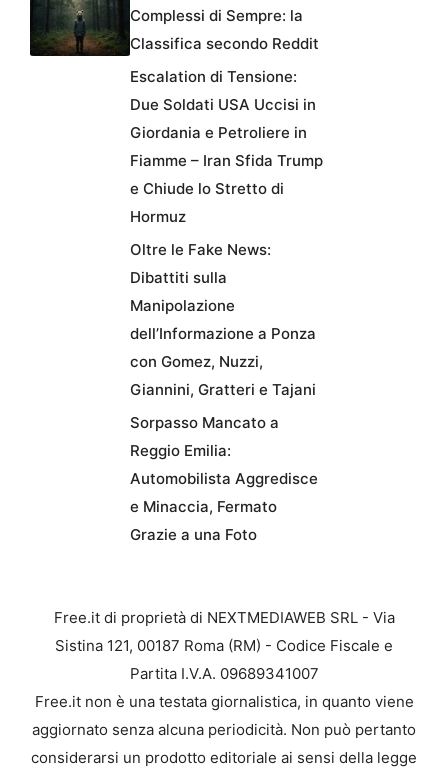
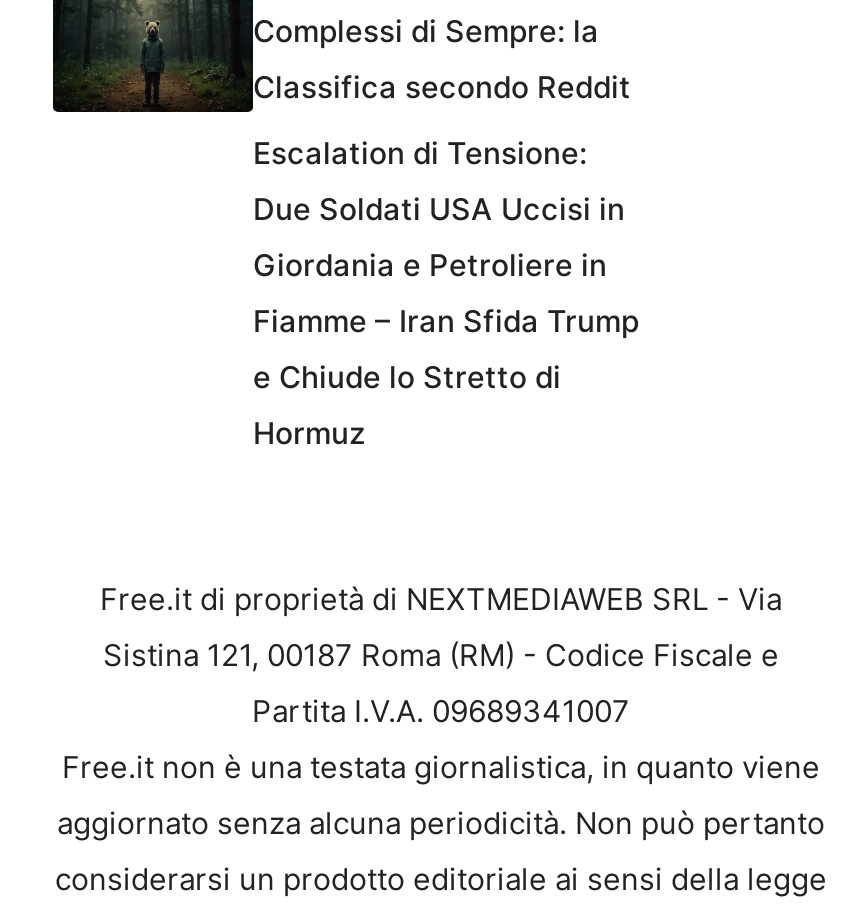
[130,240,318,544] Oltre le Fake News: | Dibattiti sulla | Manipolazione | dell’Informazione a Ponza | con Gomez, Nuzzi, | Giannini, Gratteri e Tajani | Sorpasso Mancato a | Reggio Emilia: | Automobilista Aggredisce | e Minaccia, Fermato | Grazie a una Foto -> none

